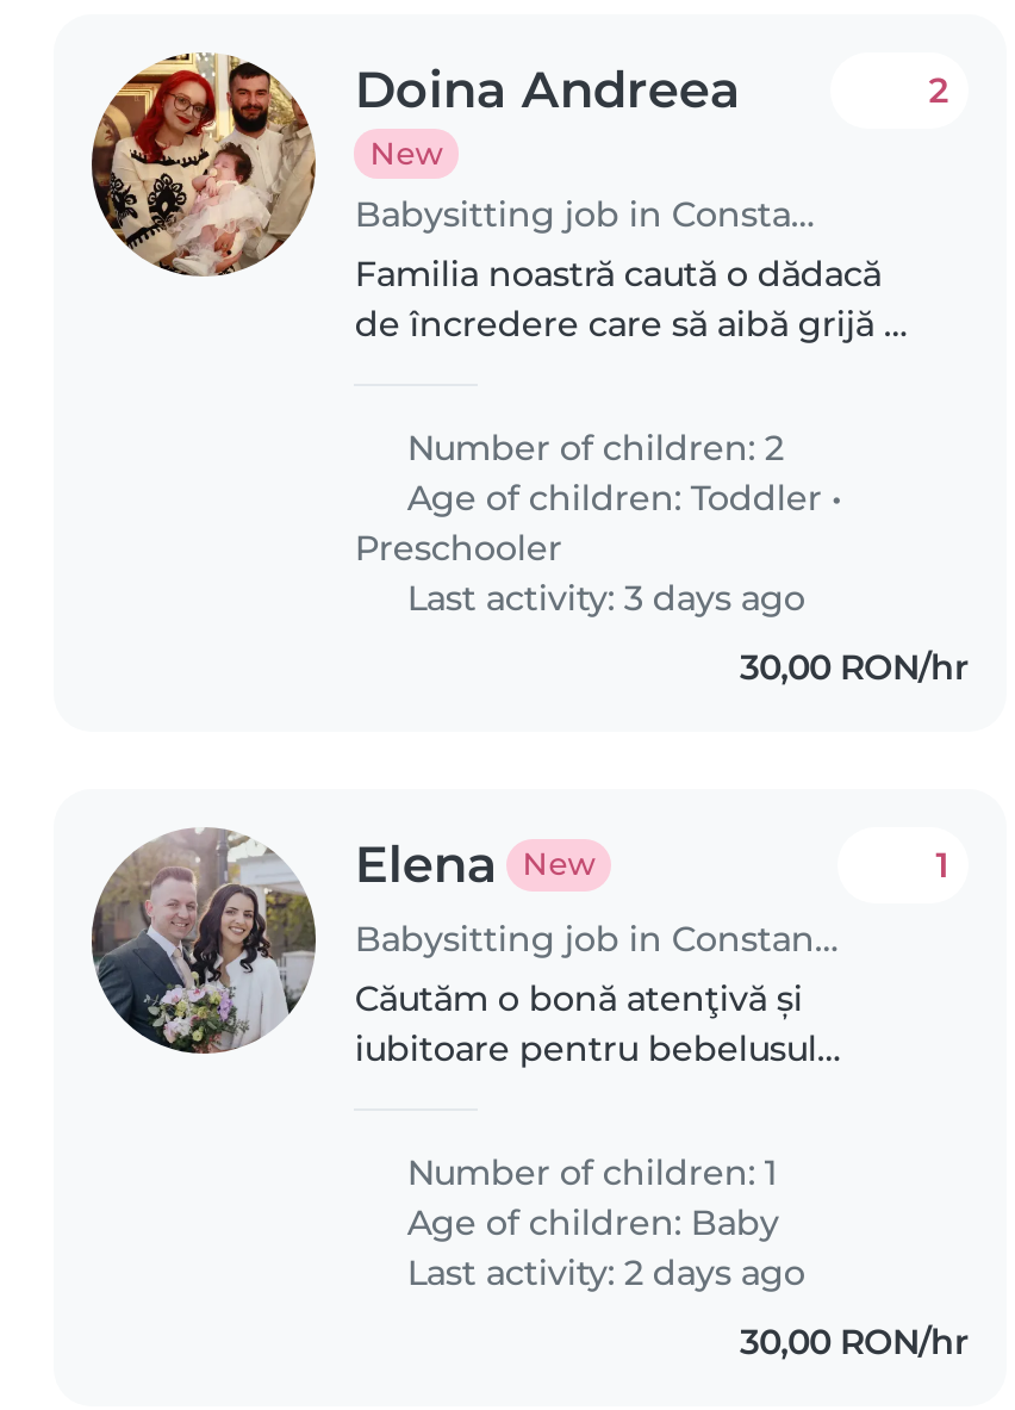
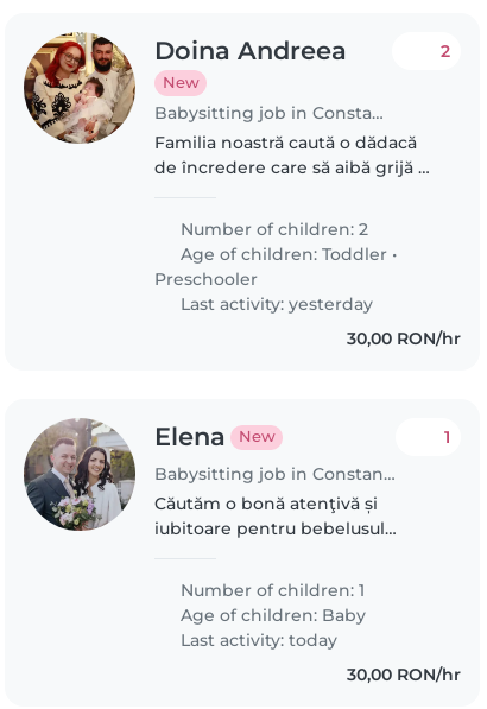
[398,578,805,621] Last activity: 3 days ago -> [176,294,373,315] Last activity: yesterday
[398,1252,805,1295] Last activity: 2 days ago -> [176,630,338,651] Last activity: today

